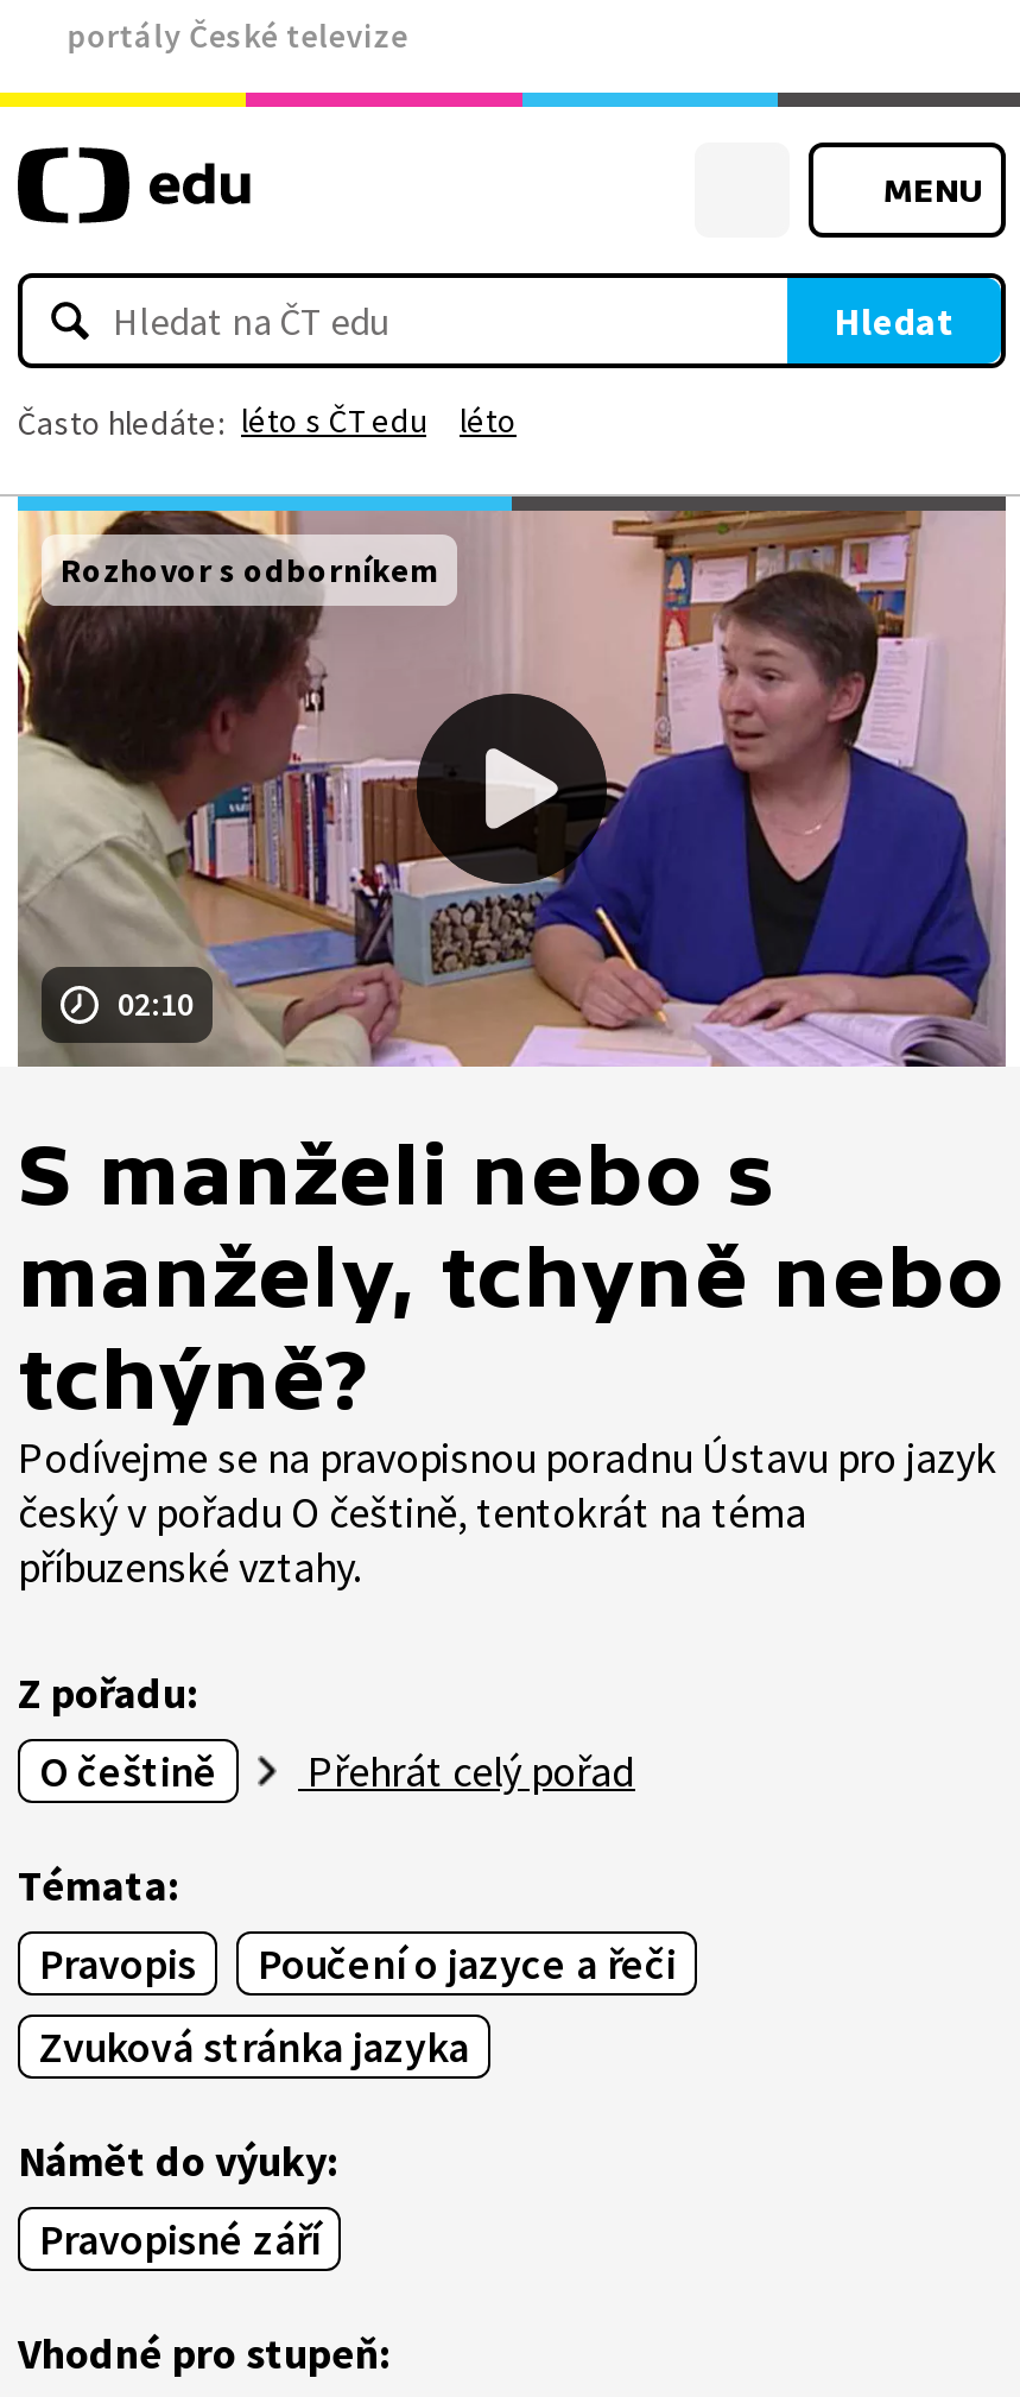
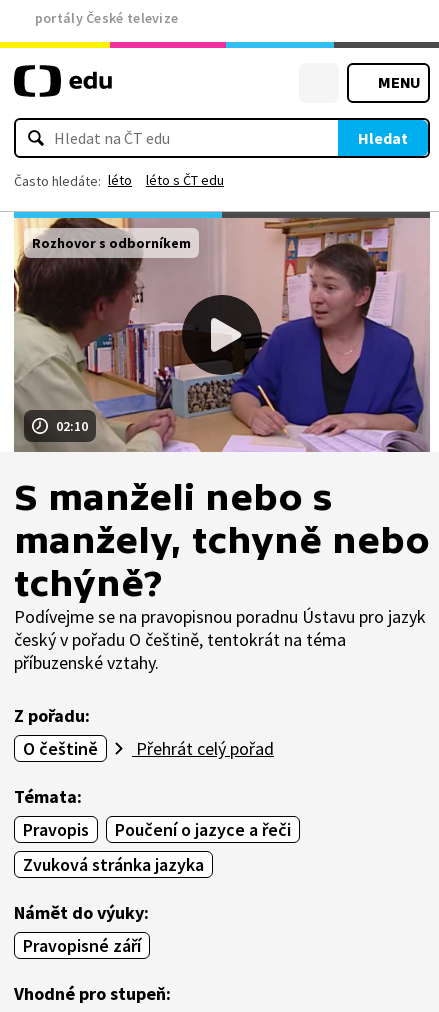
[18,399,517,444] Často hledáte: léto s ČT edu | léto -> [14,171,224,190] Často hledáte: léto | léto s ČT edu

